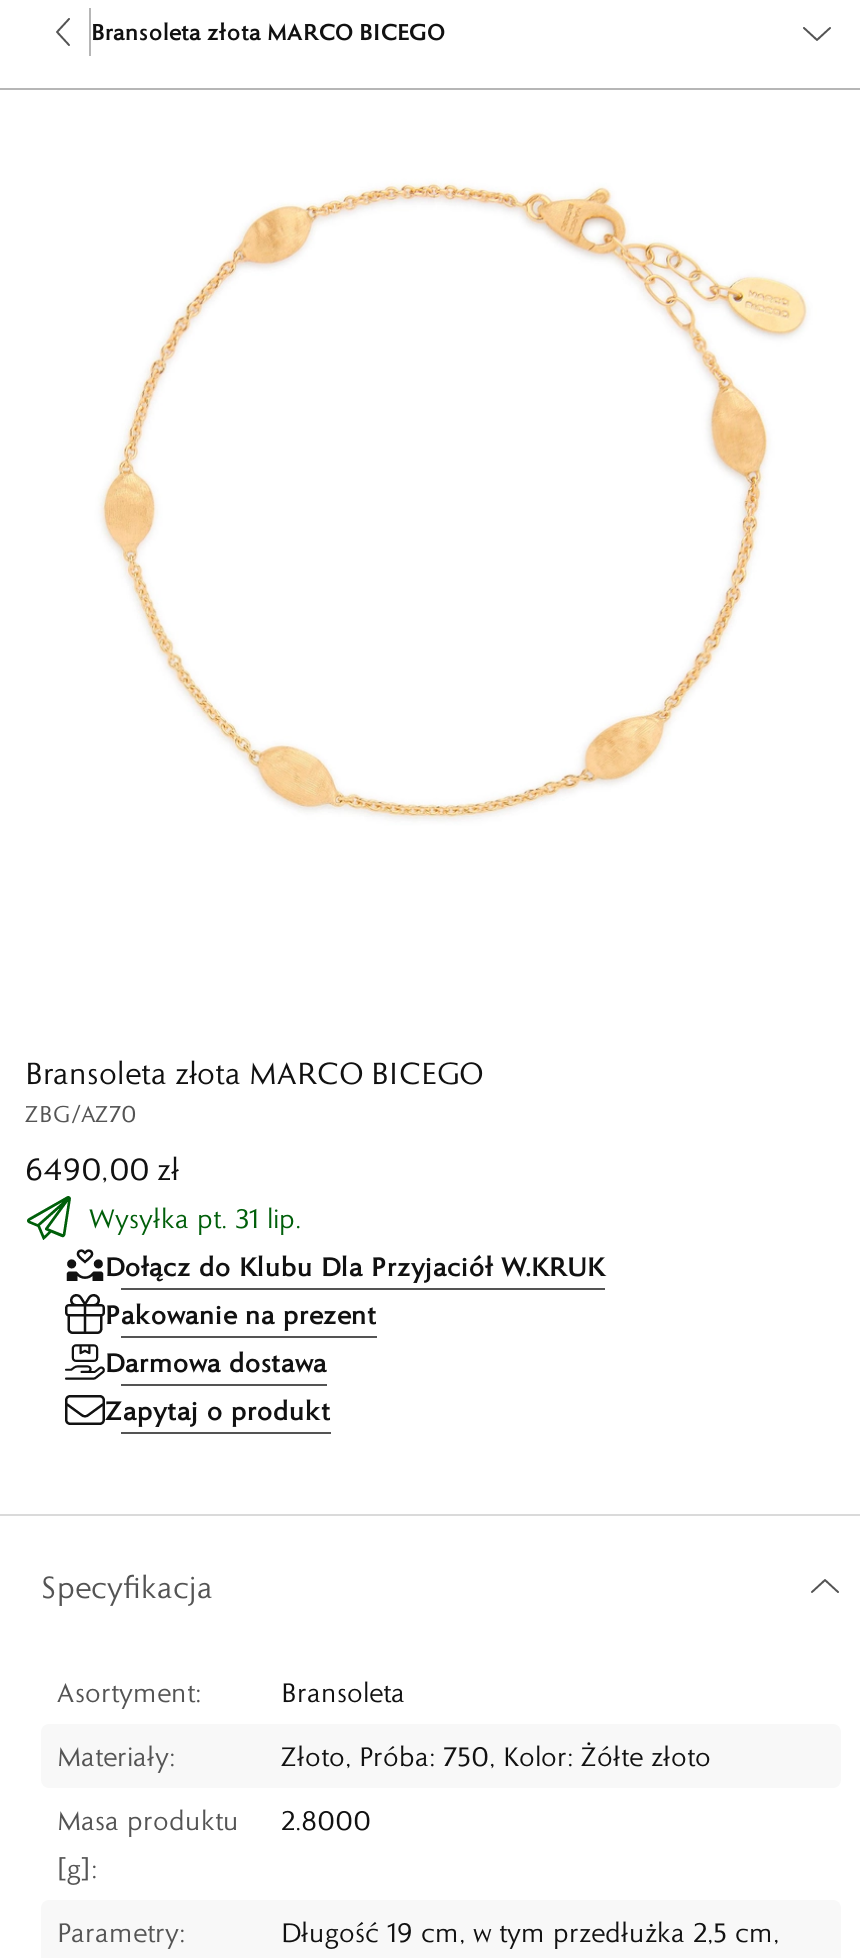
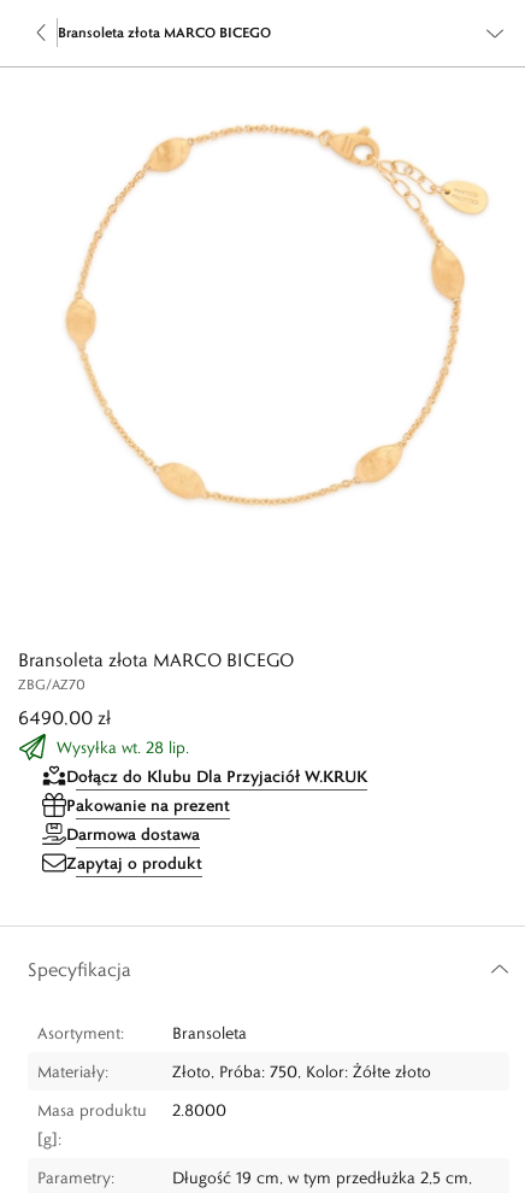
[89,1200,301,1236] Wysyłka pt. 31 lip. -> [57,736,189,758] Wysyłka wt. 28 lip.

